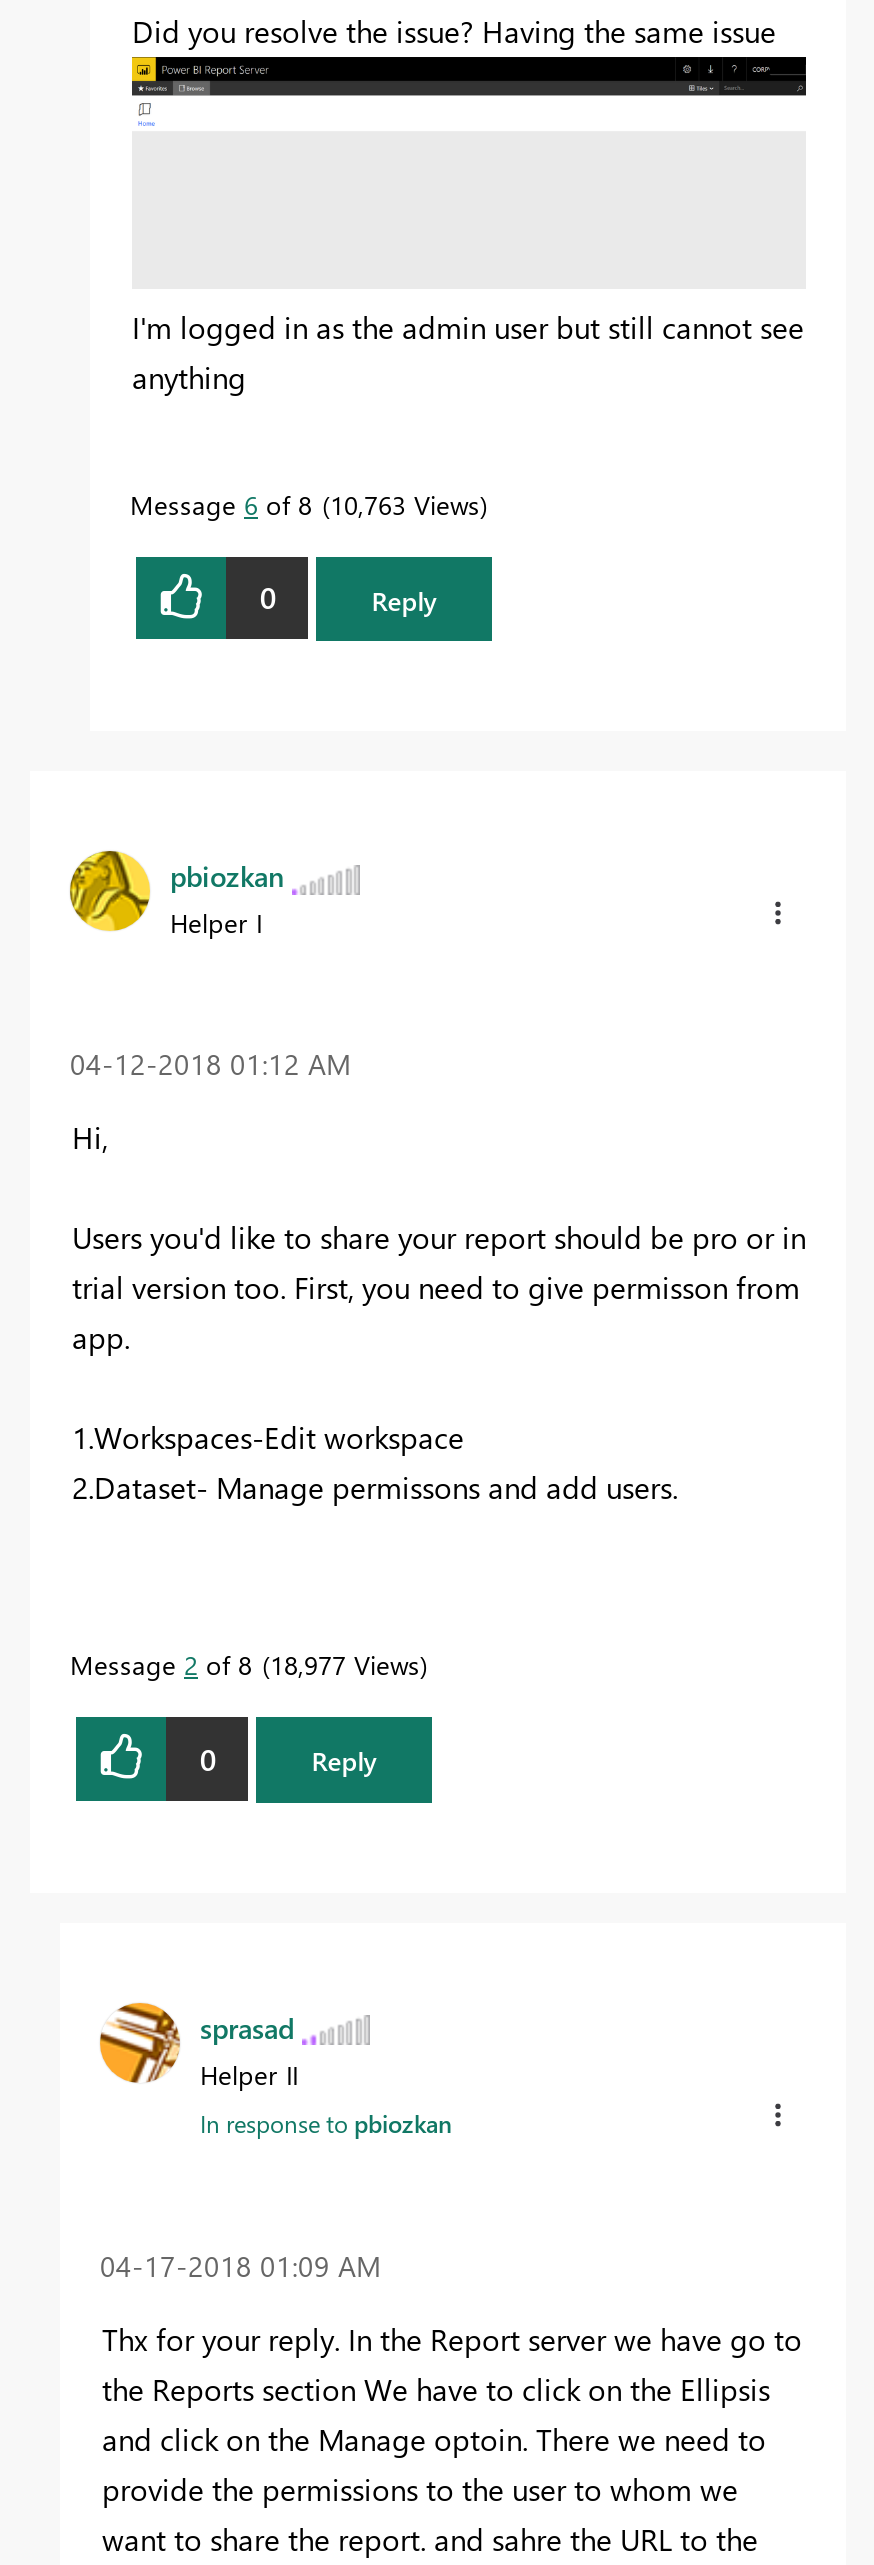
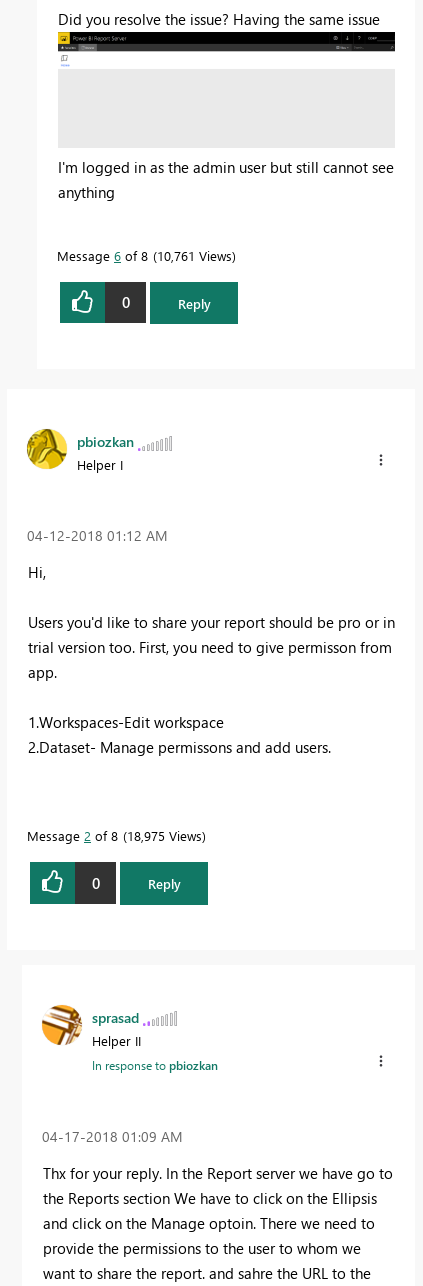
[130,487,480,521] Message 6 of 8 10,763 Views -> [57,247,232,264] Message 6 of 8 10,761 Views
[70,1648,420,1682] Message 2 of 8 18,977 Views -> [27,827,202,844] Message 2 of 8 18,975 Views

